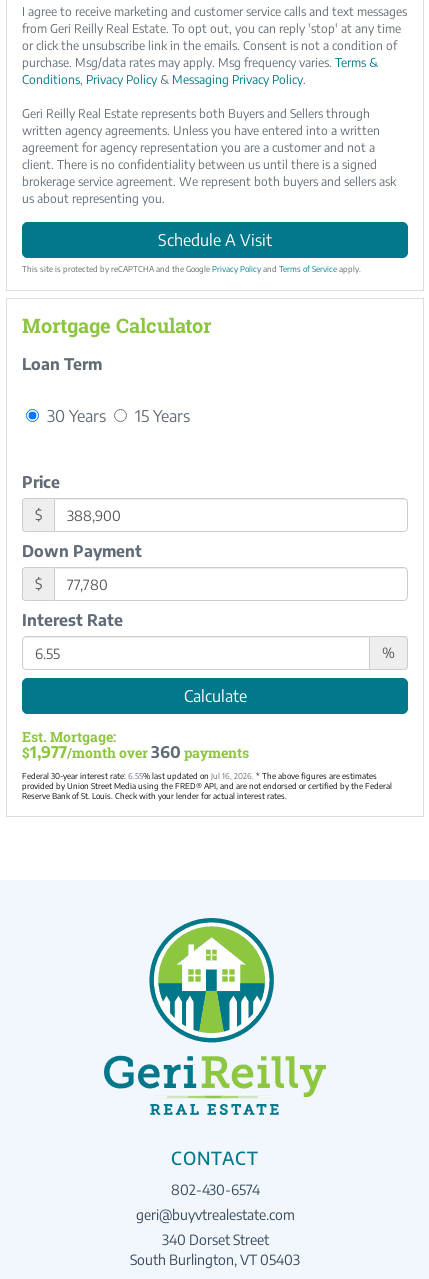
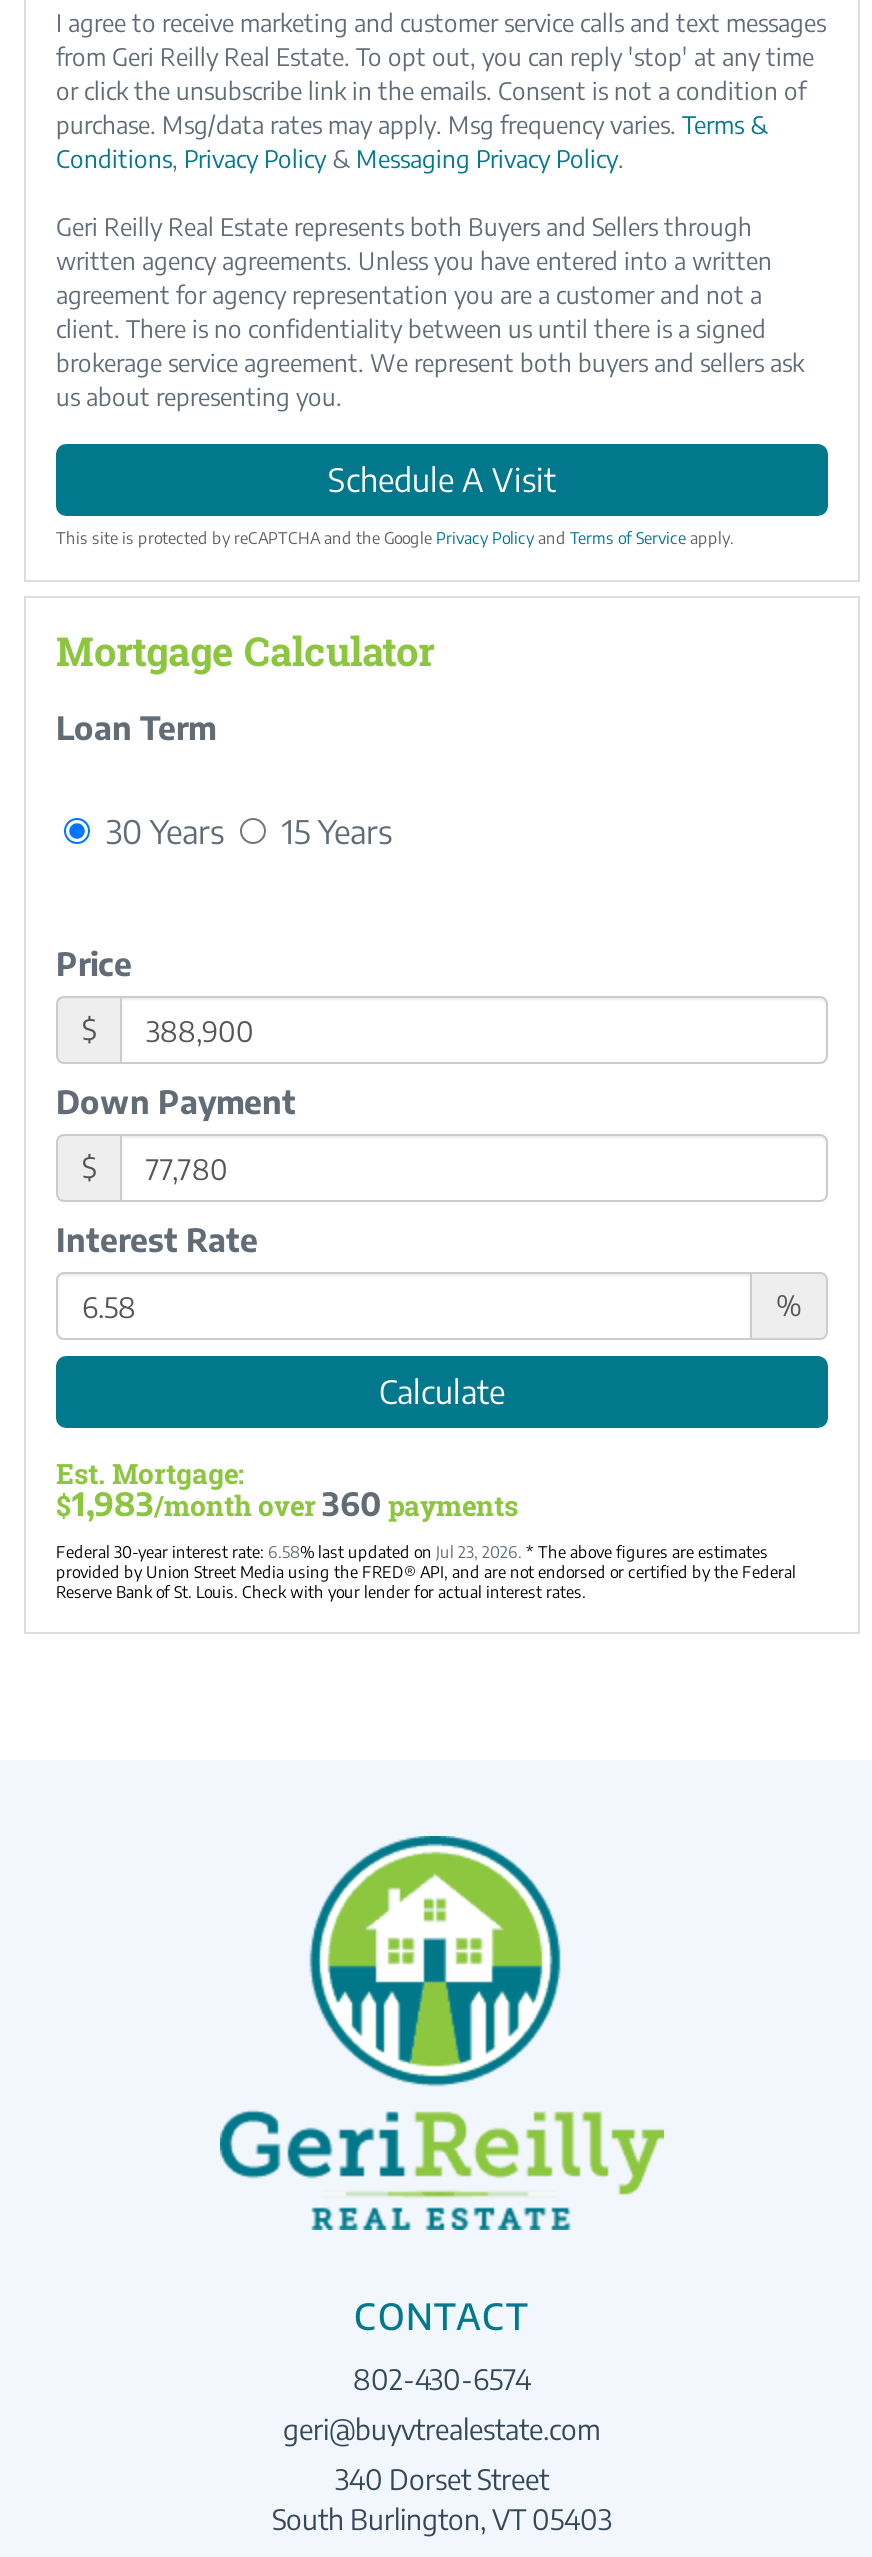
[22,742,249,762] $1,977/month over 360 payments -> [56,1484,518,1524] $1,983/month over 360 payments
[22,771,377,781] Federal 30-year interest rate: 6.55% last updated on Jul 16, 2026. * The above figures are estimates -> [56,1542,768,1562] Federal 30-year interest rate: 6.58% last updated on Jul 23, 2026. * The above figures are estimates

